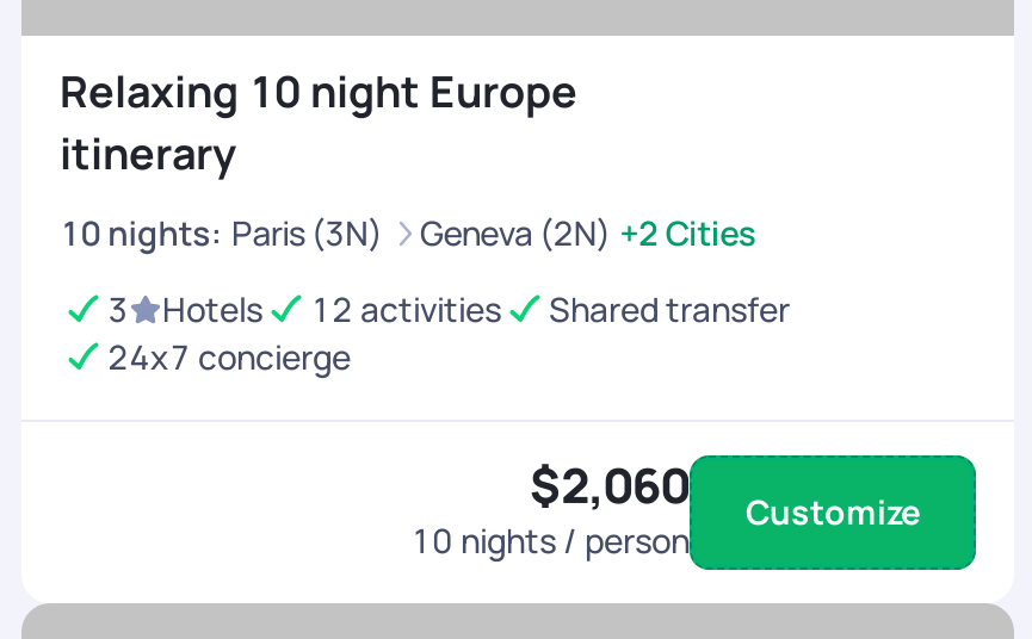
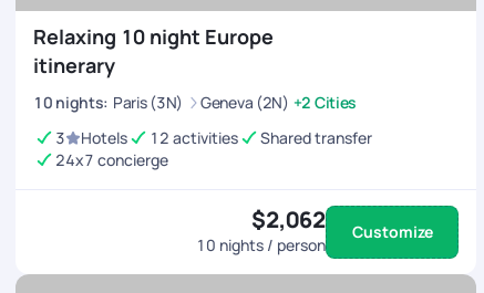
[530,453,920,534] $2,060 Customize -> [251,205,432,242] $2,062 Customize

